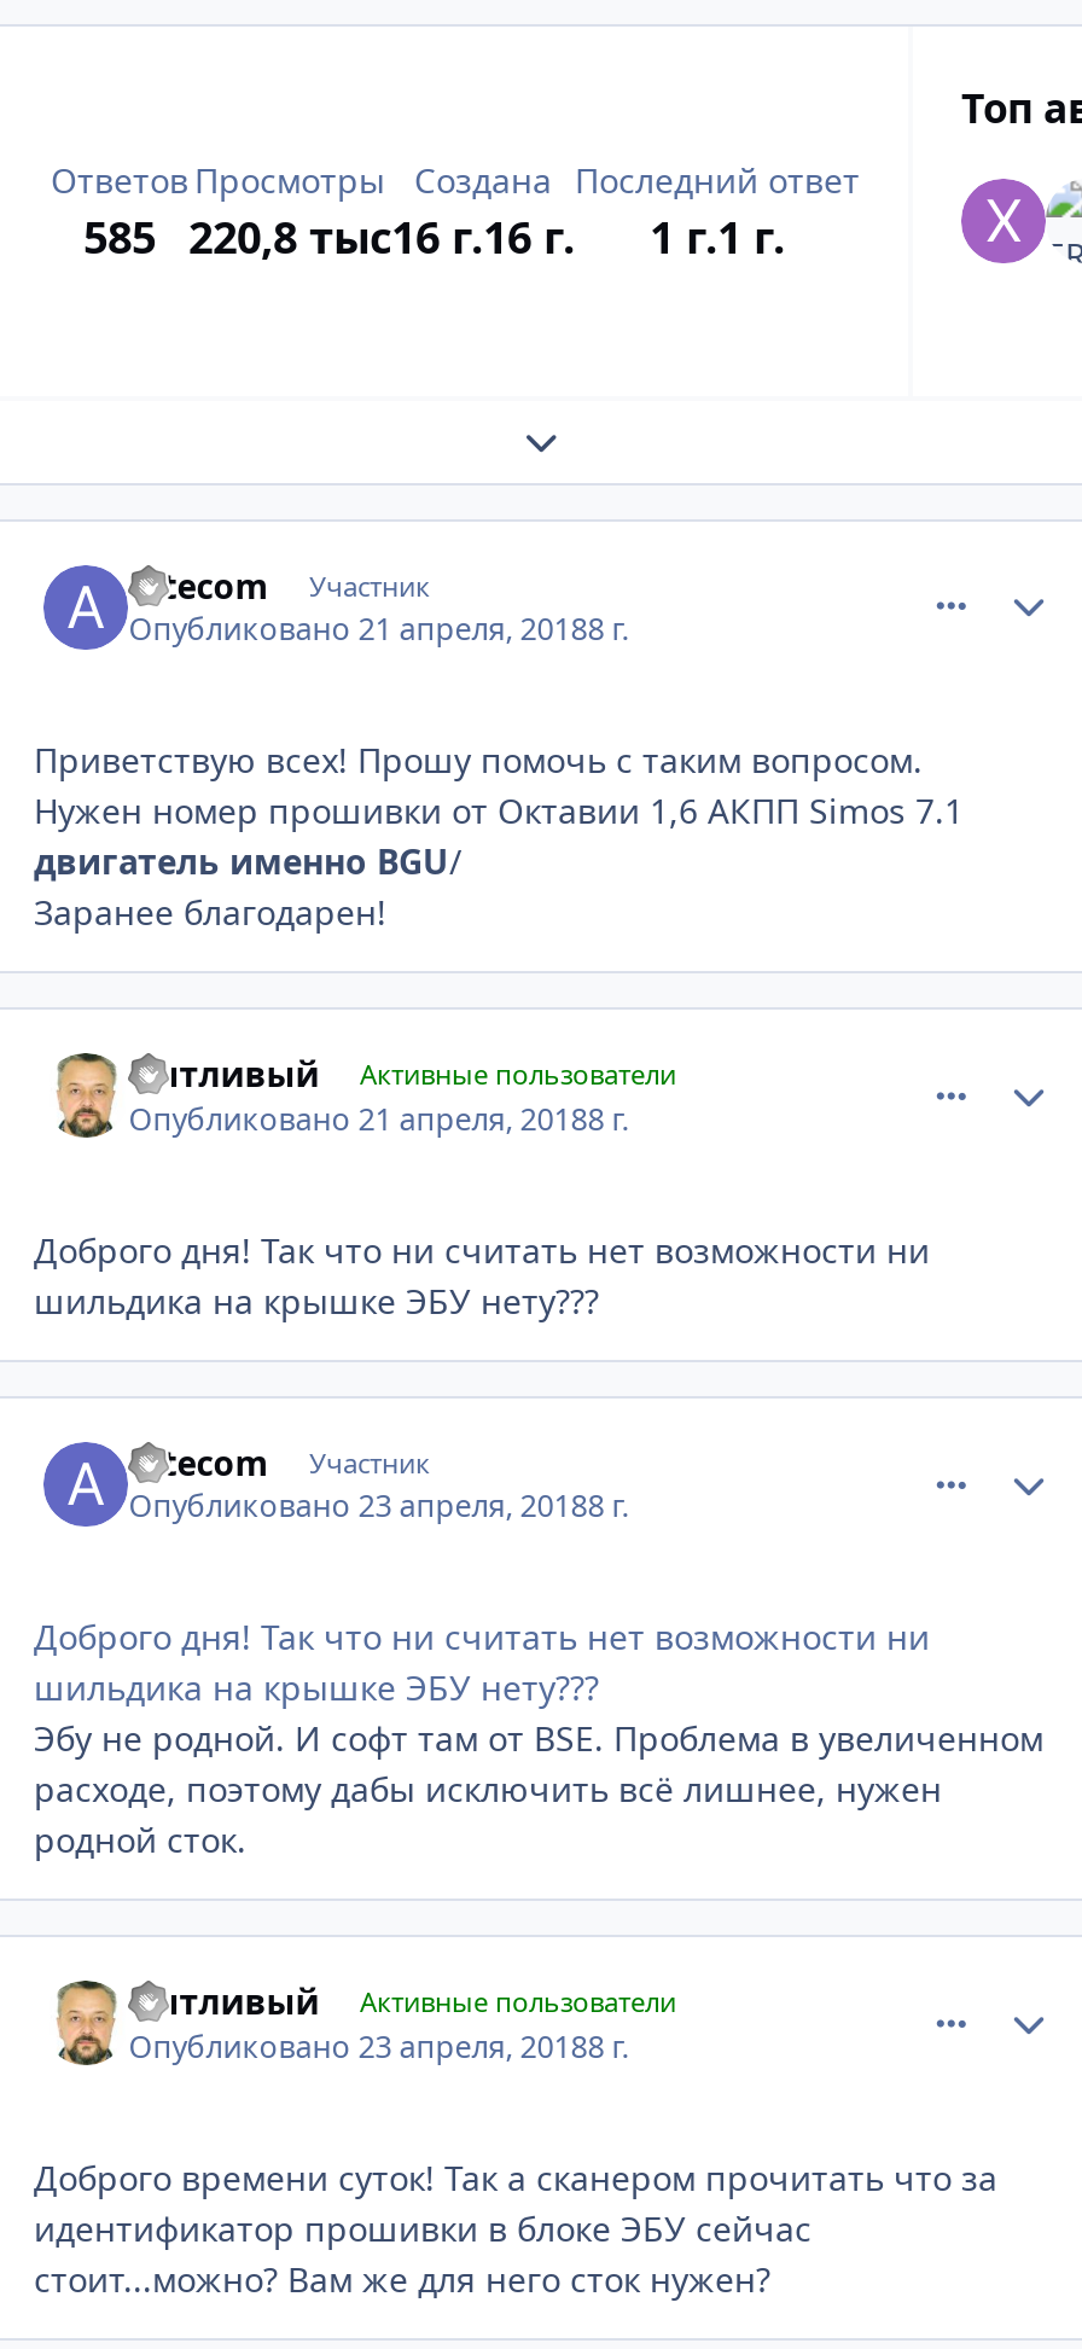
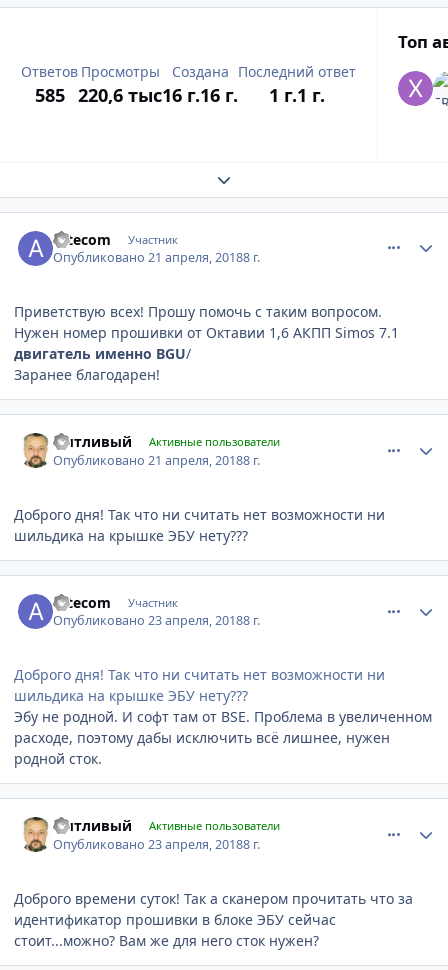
[188,207,391,265] 220,8 тыс -> [78,83,162,107] 220,6 тыс

